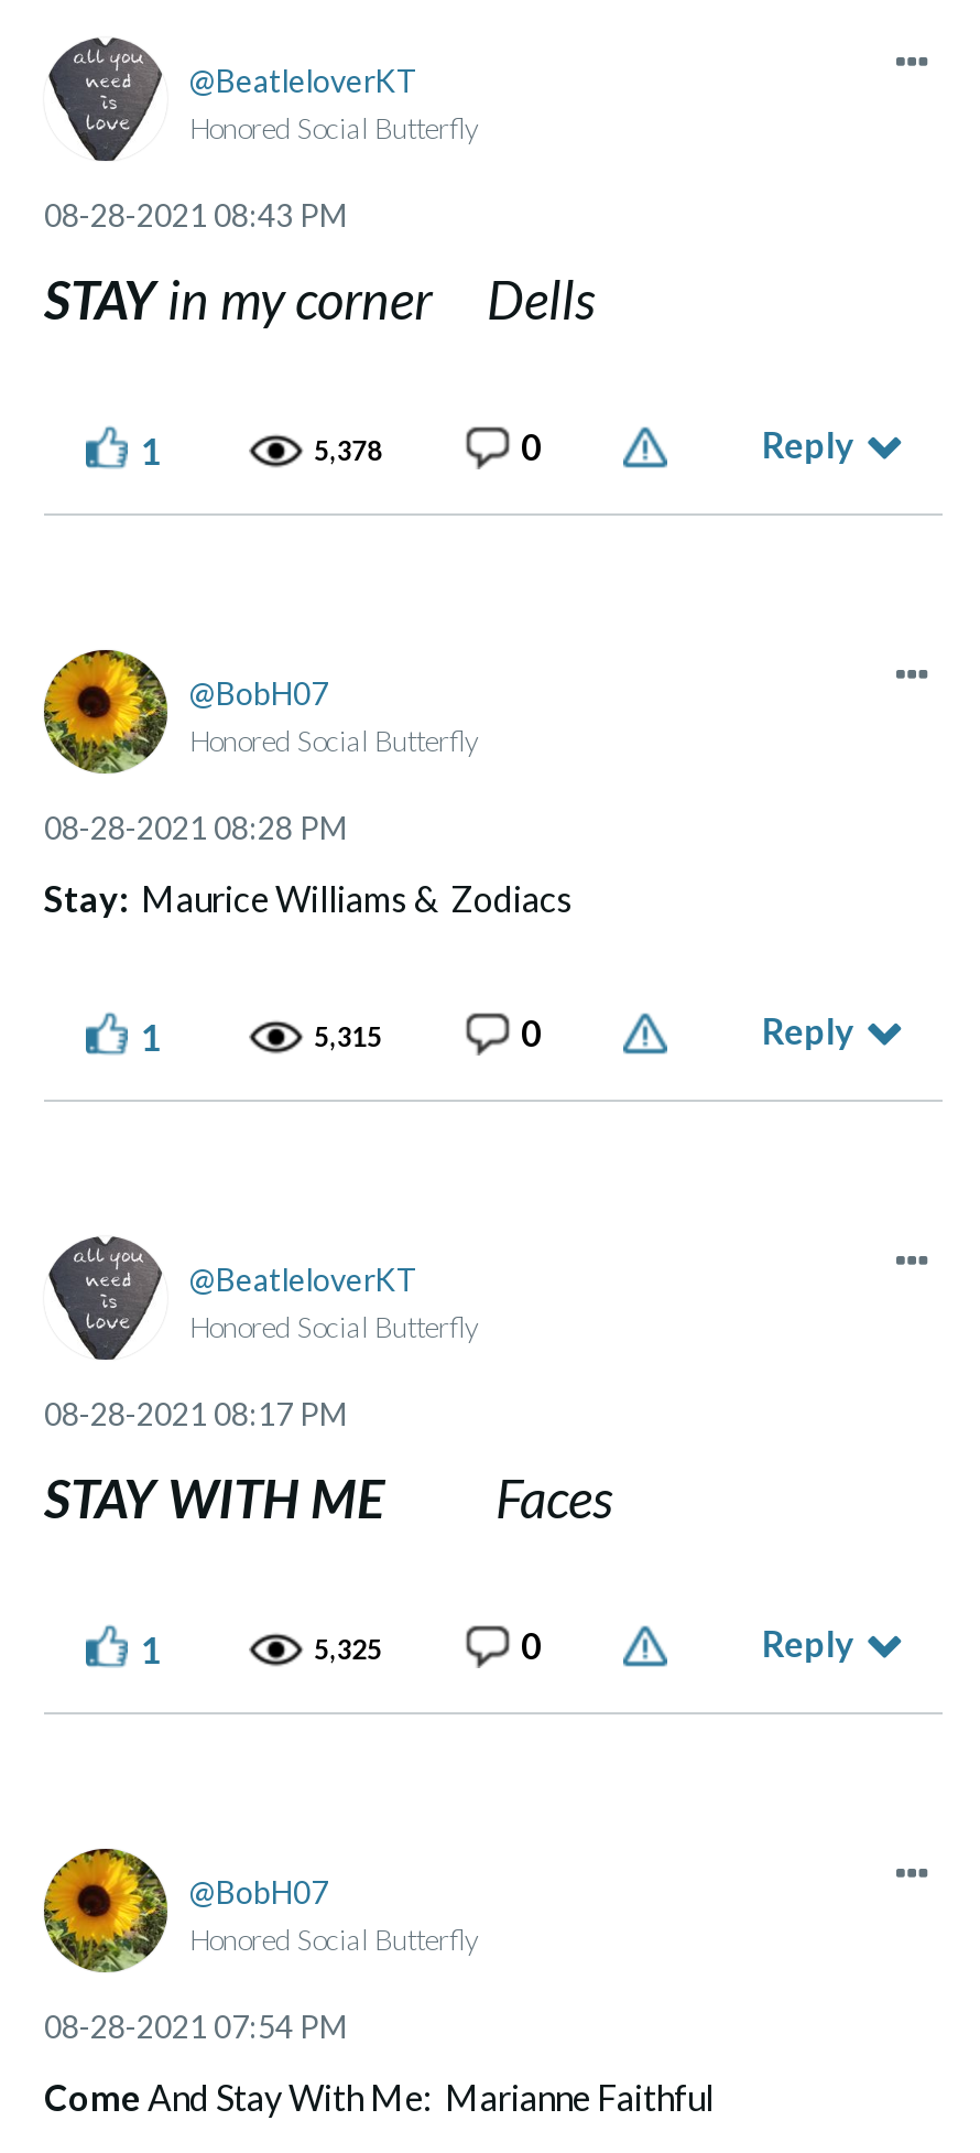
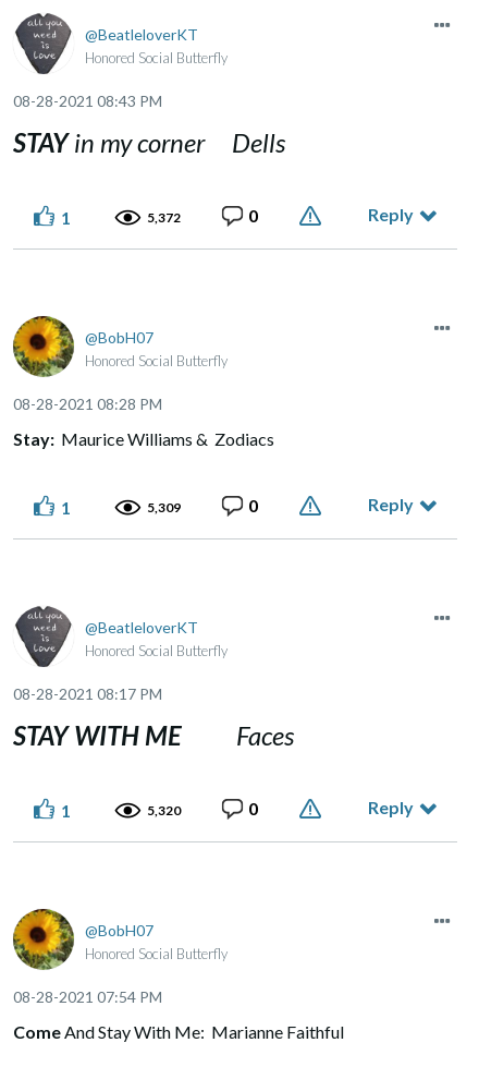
[314,433,383,467] 5,378 -> [147,209,180,225] 5,372
[314,1020,383,1053] 5,315 -> [147,499,180,515] 5,309
[314,1632,383,1665] 5,325 -> [147,802,180,818] 5,320

